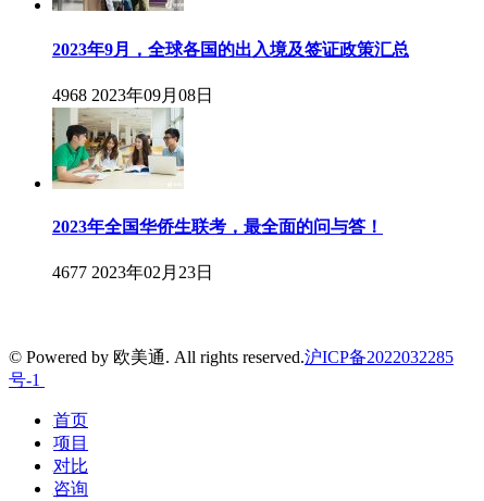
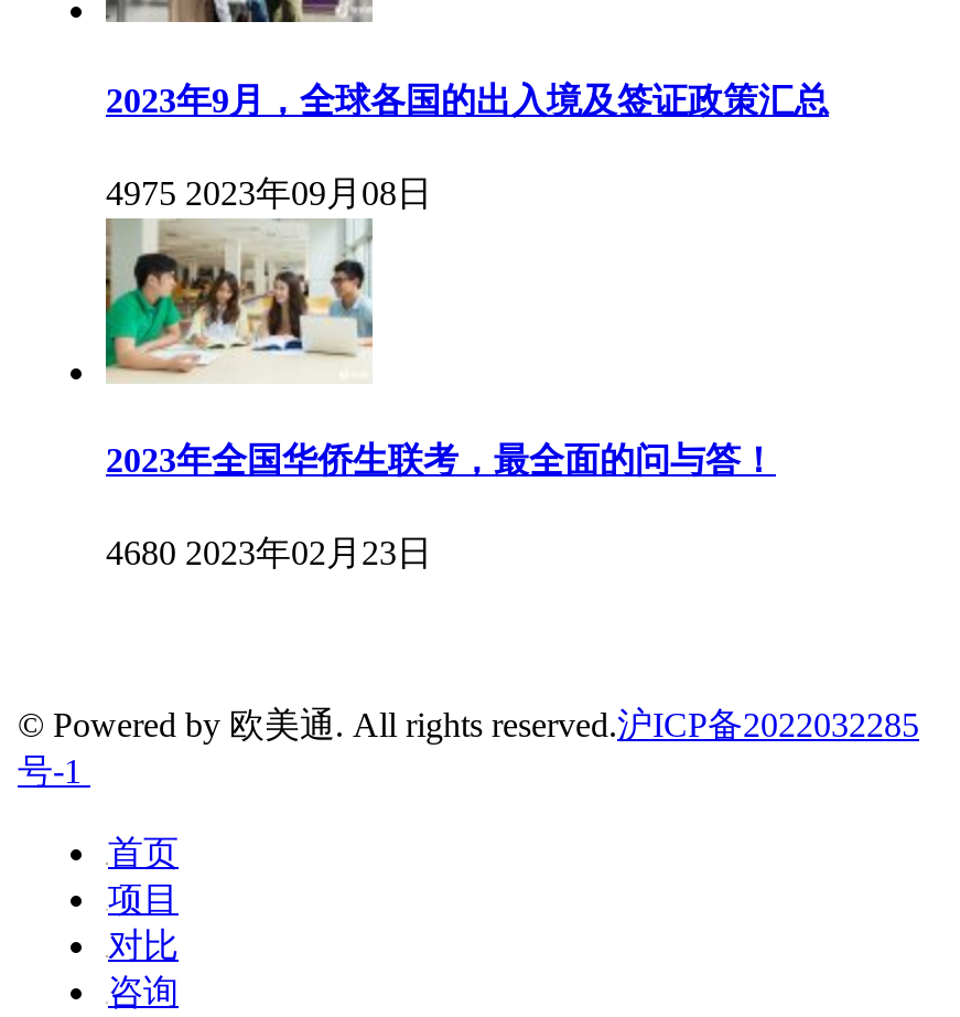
[52,86,213,104] 4968 2023年09月08日 -> [106,174,432,211] 4975 2023年09月08日
[52,263,213,282] 4677 2023年02月23日 -> [106,535,432,572] 4680 2023年02月23日

